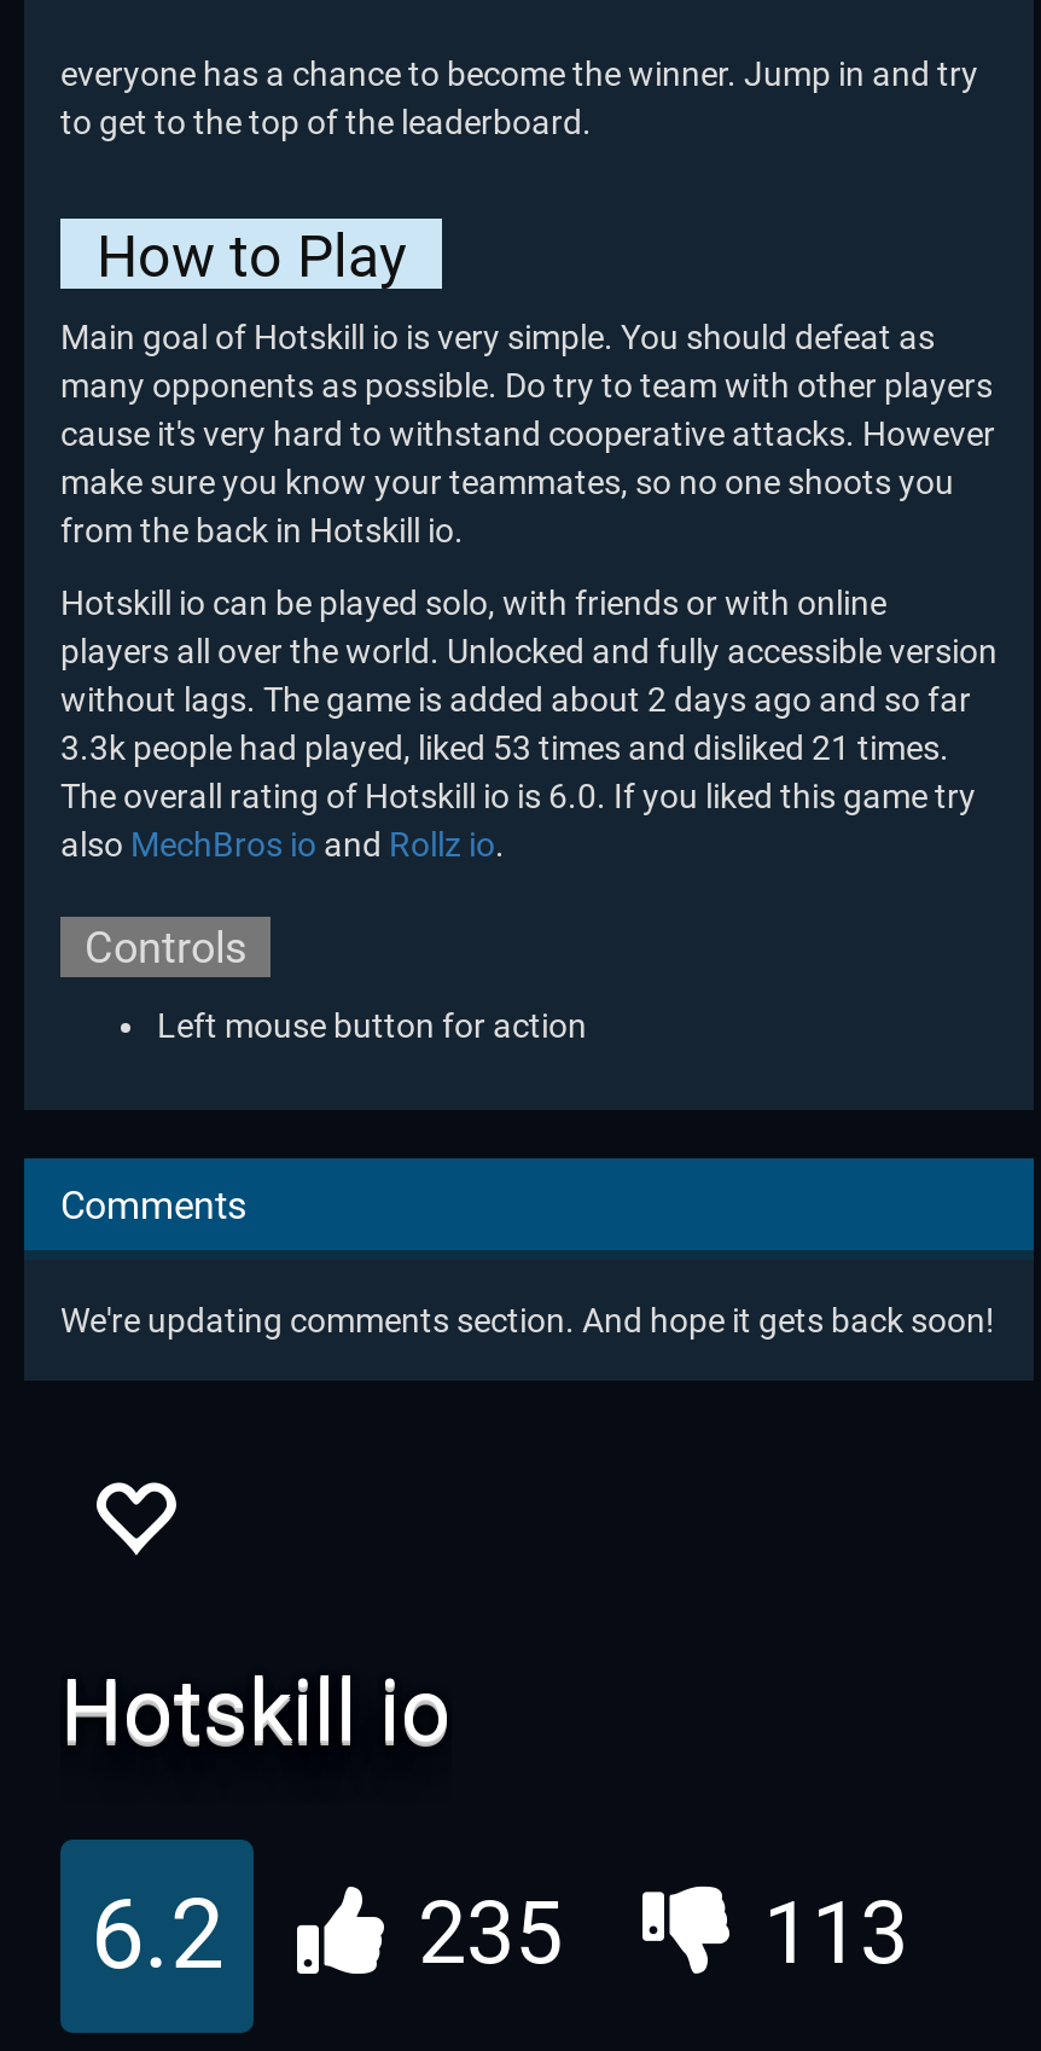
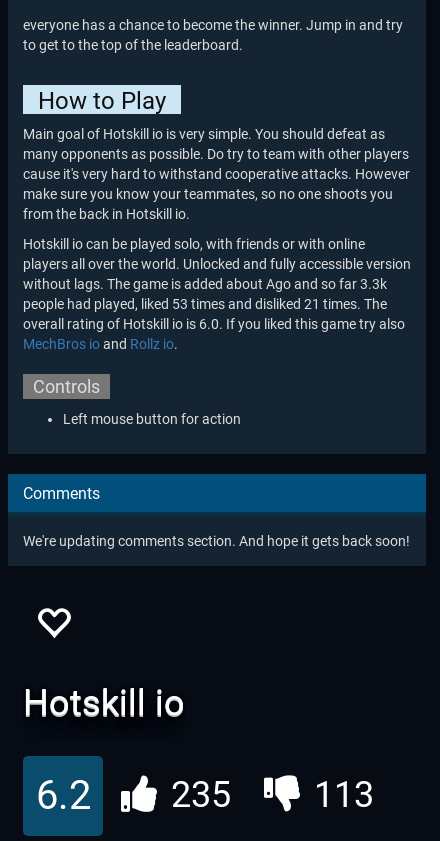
[60,679,976,863] without lags. The game is added about 2 days ago and so far | 3.3k people had played, liked 53 times and disliked 21 times. | The overall rating of Hotskill io is 6.0. If you liked this game try | also MechBros io and Rollz io. -> [23,276,405,352] without lags. The game is added about Ago and so far 3.3k | people had played, liked 53 times and disliked 21 times. The | overall rating of Hotskill io is 6.0. If you liked this game try also | MechBros io and Rollz io.

